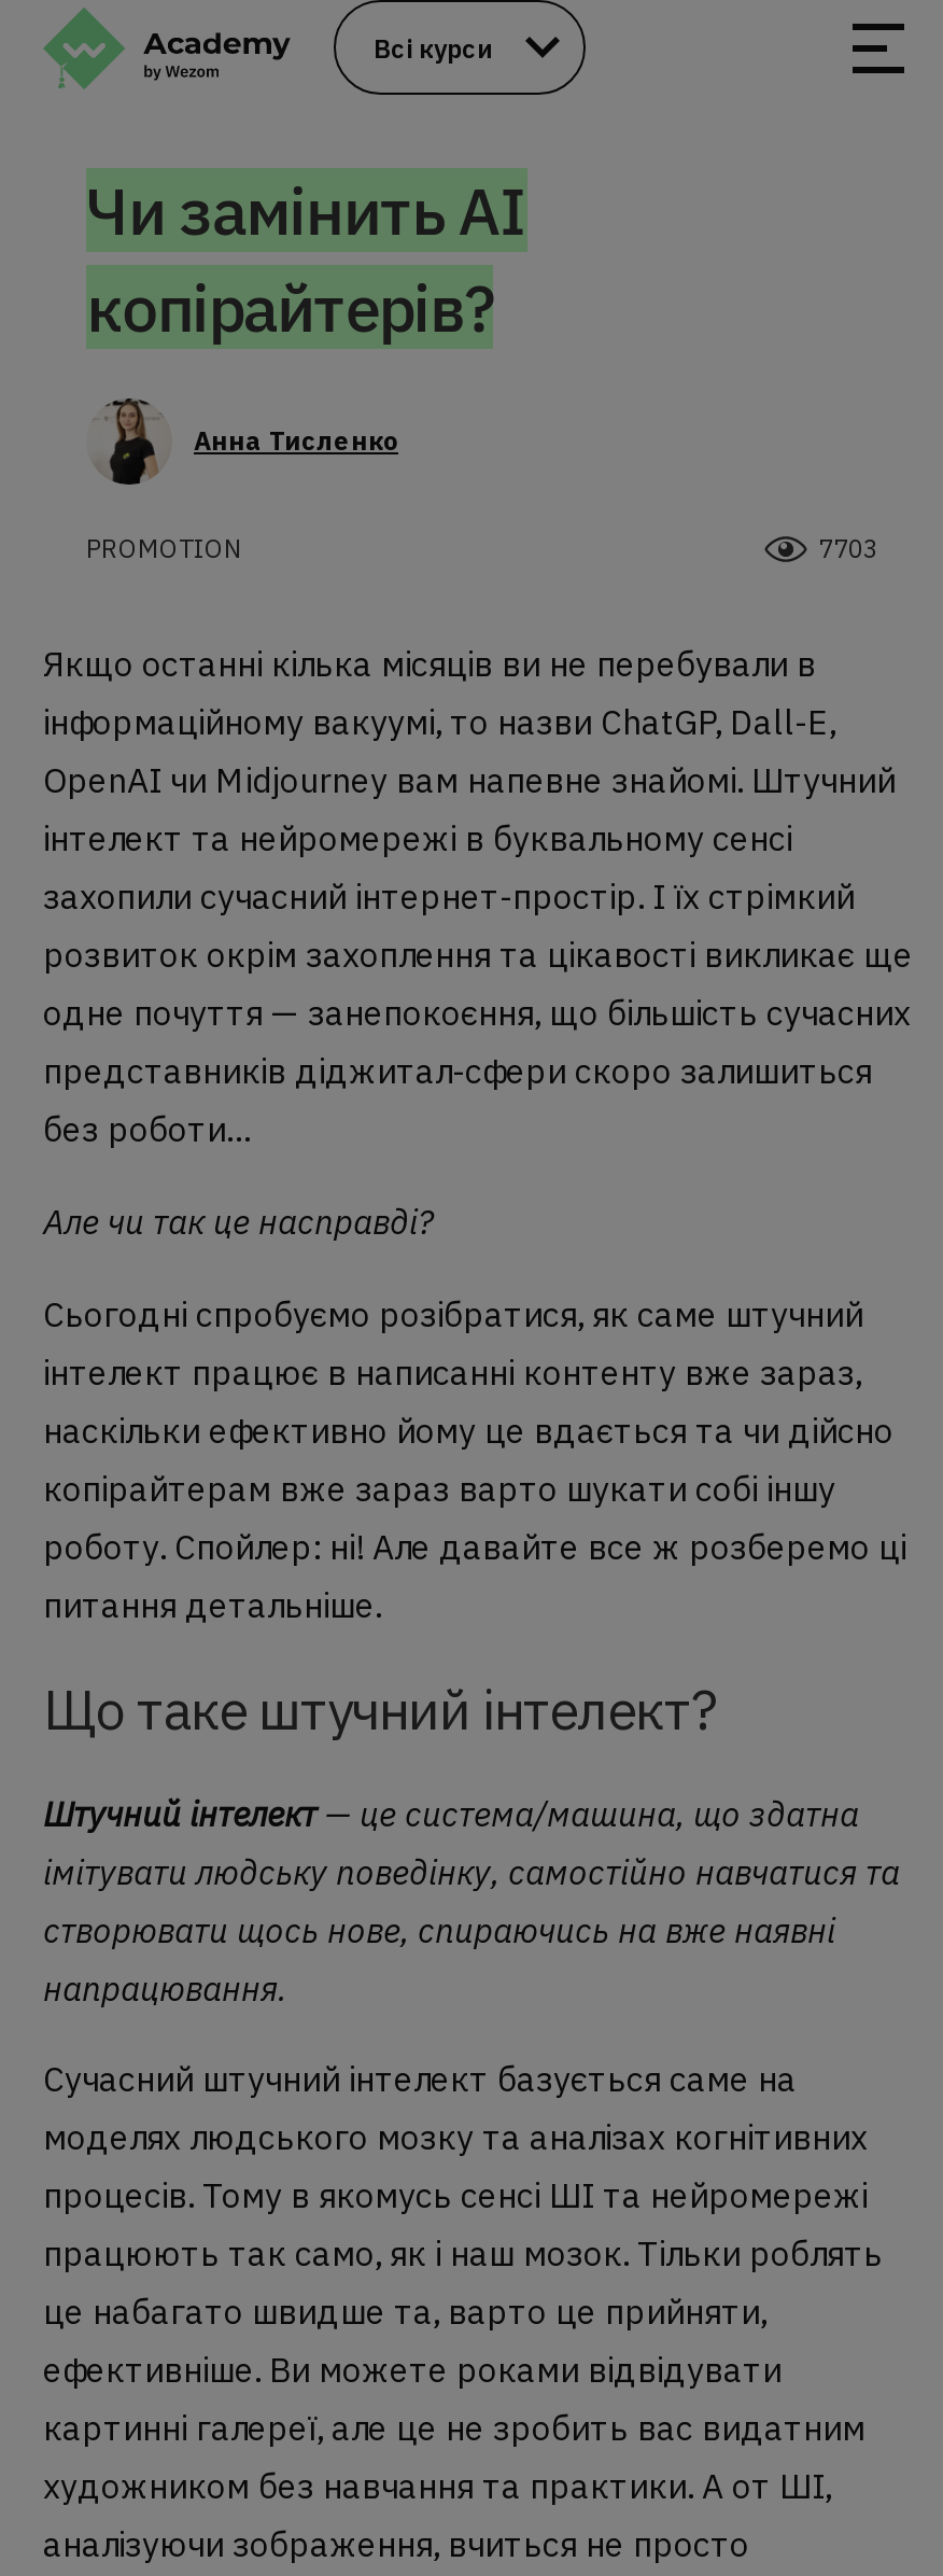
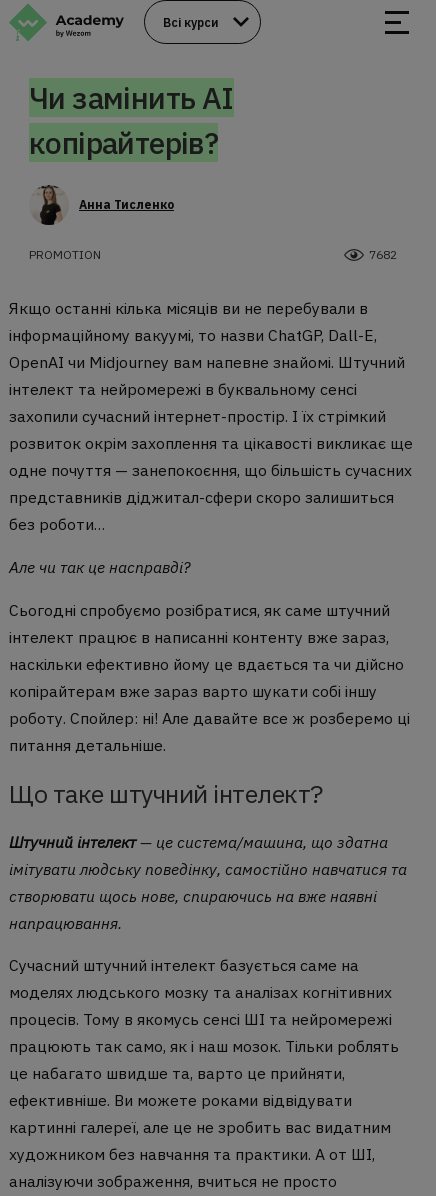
[818,532,878,564] 7703 -> [369,247,397,262] 7682

